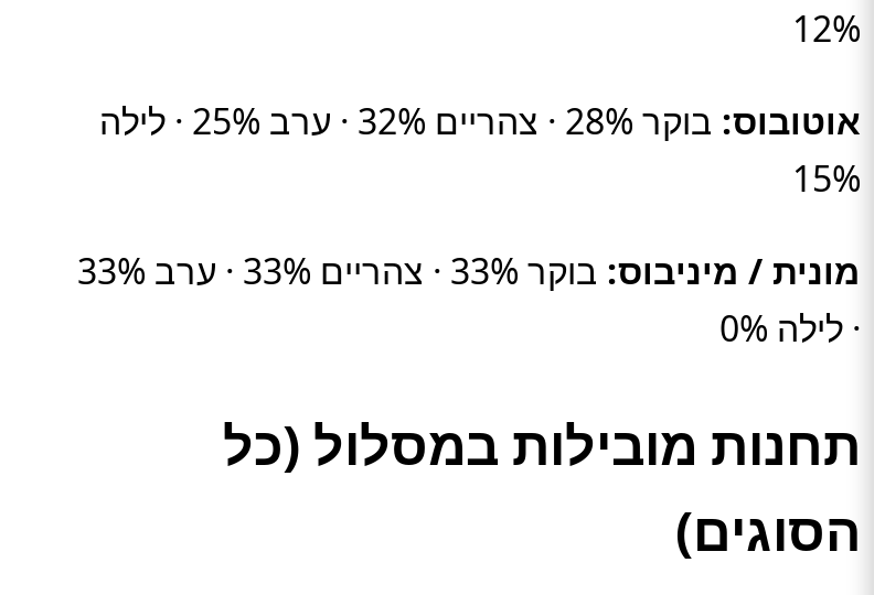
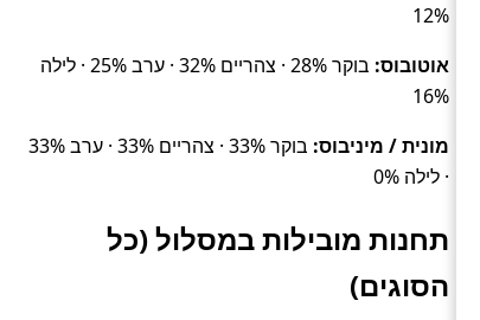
[792,154,861,203] 15% -> [412,83,449,109] 16%

